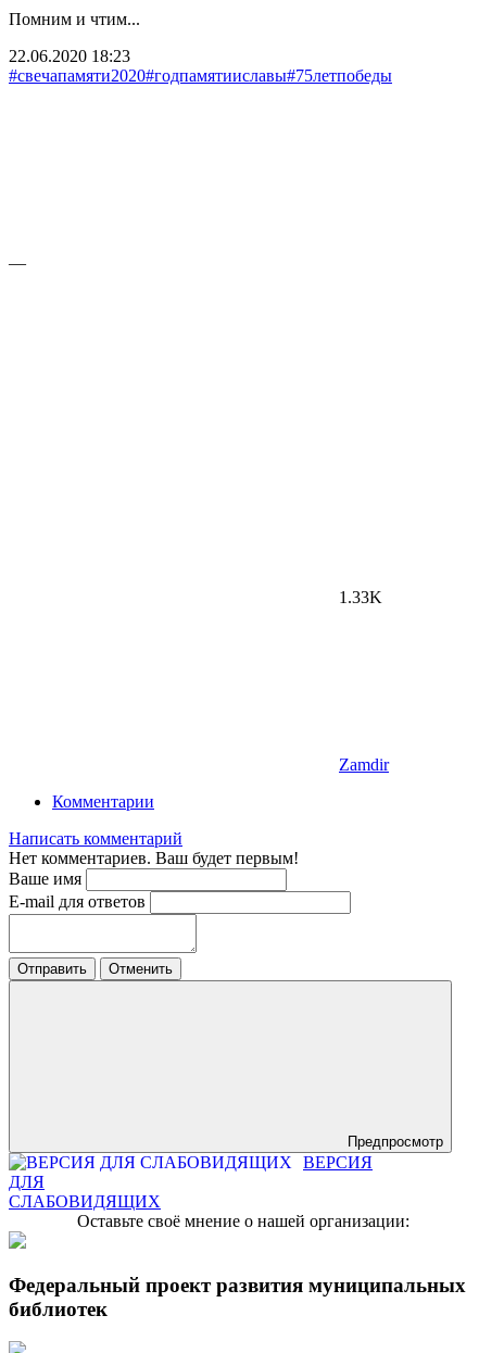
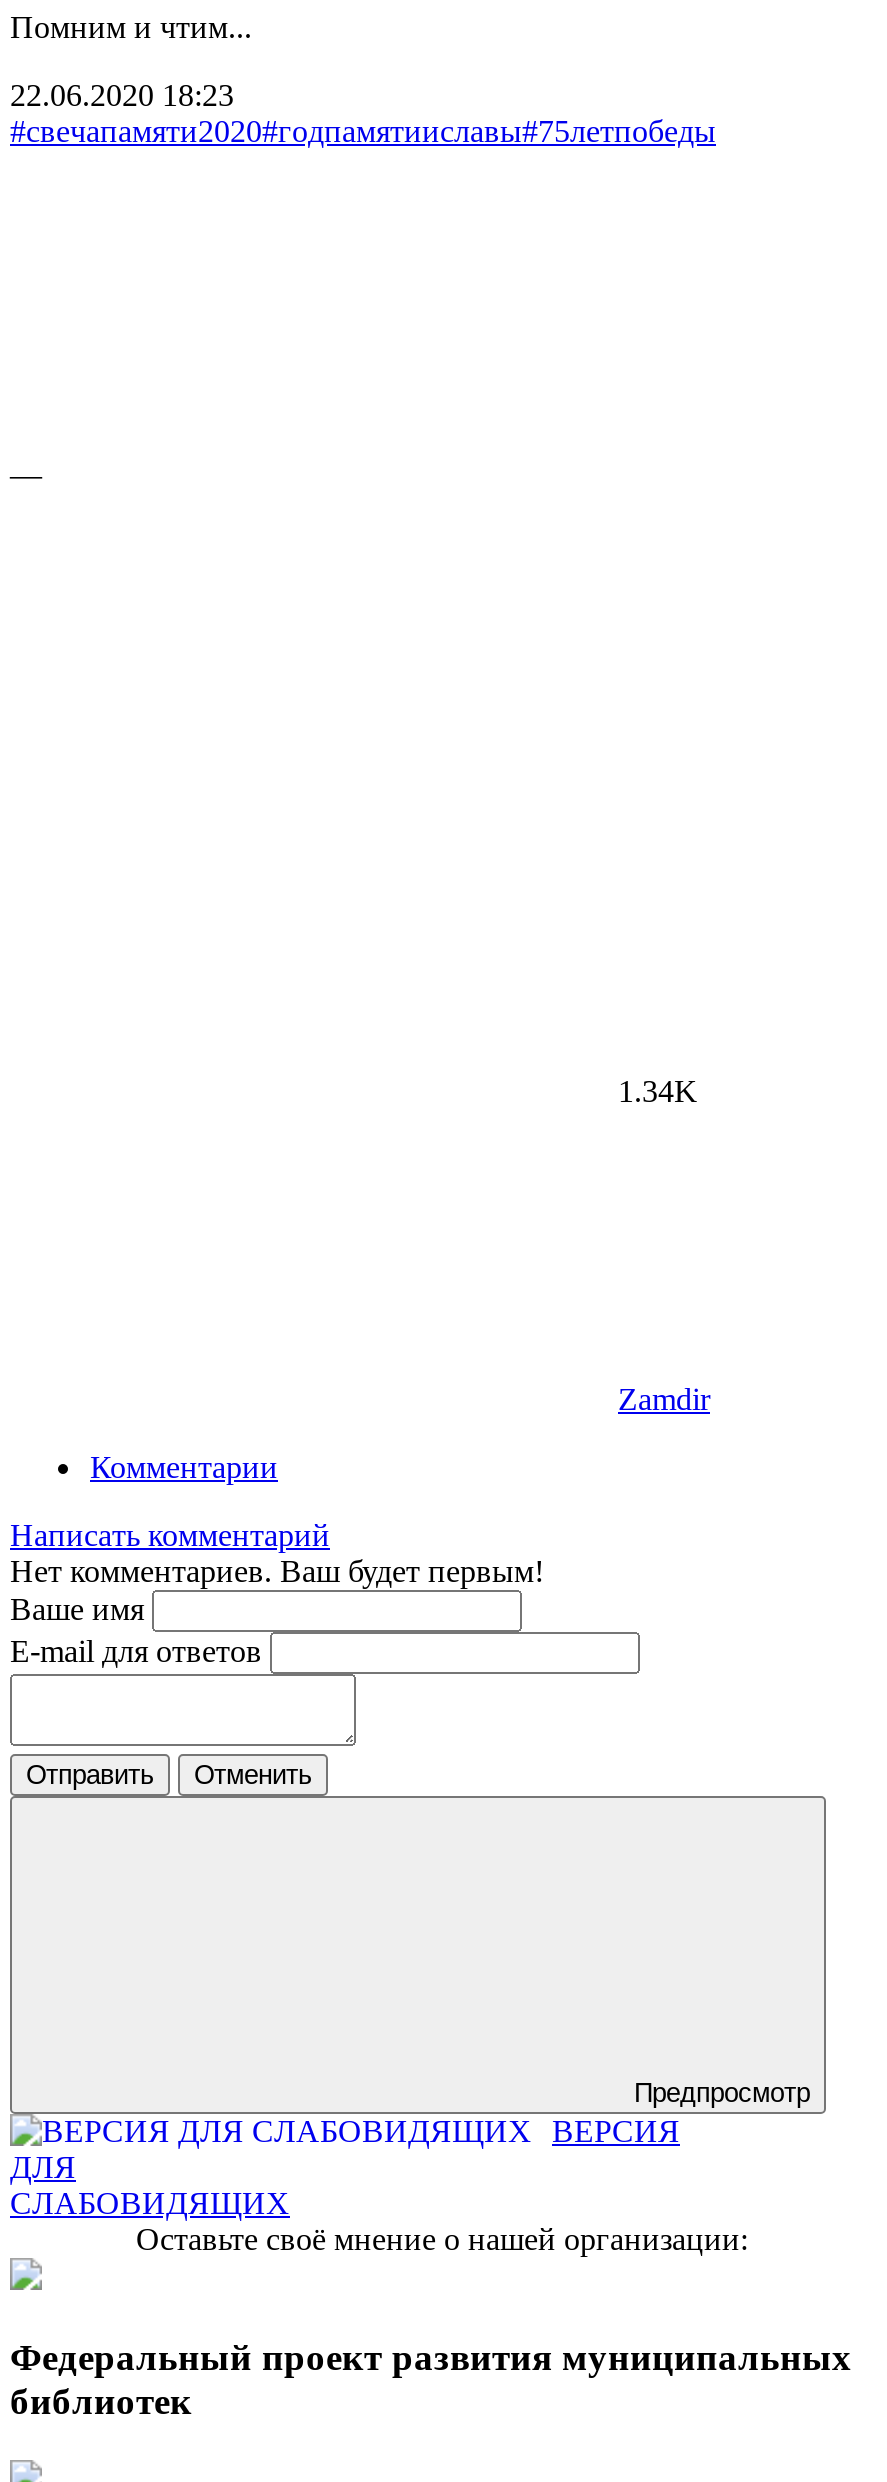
[335,588,382,606] 1.33K -> [610,1074,698,1108] 1.34K

